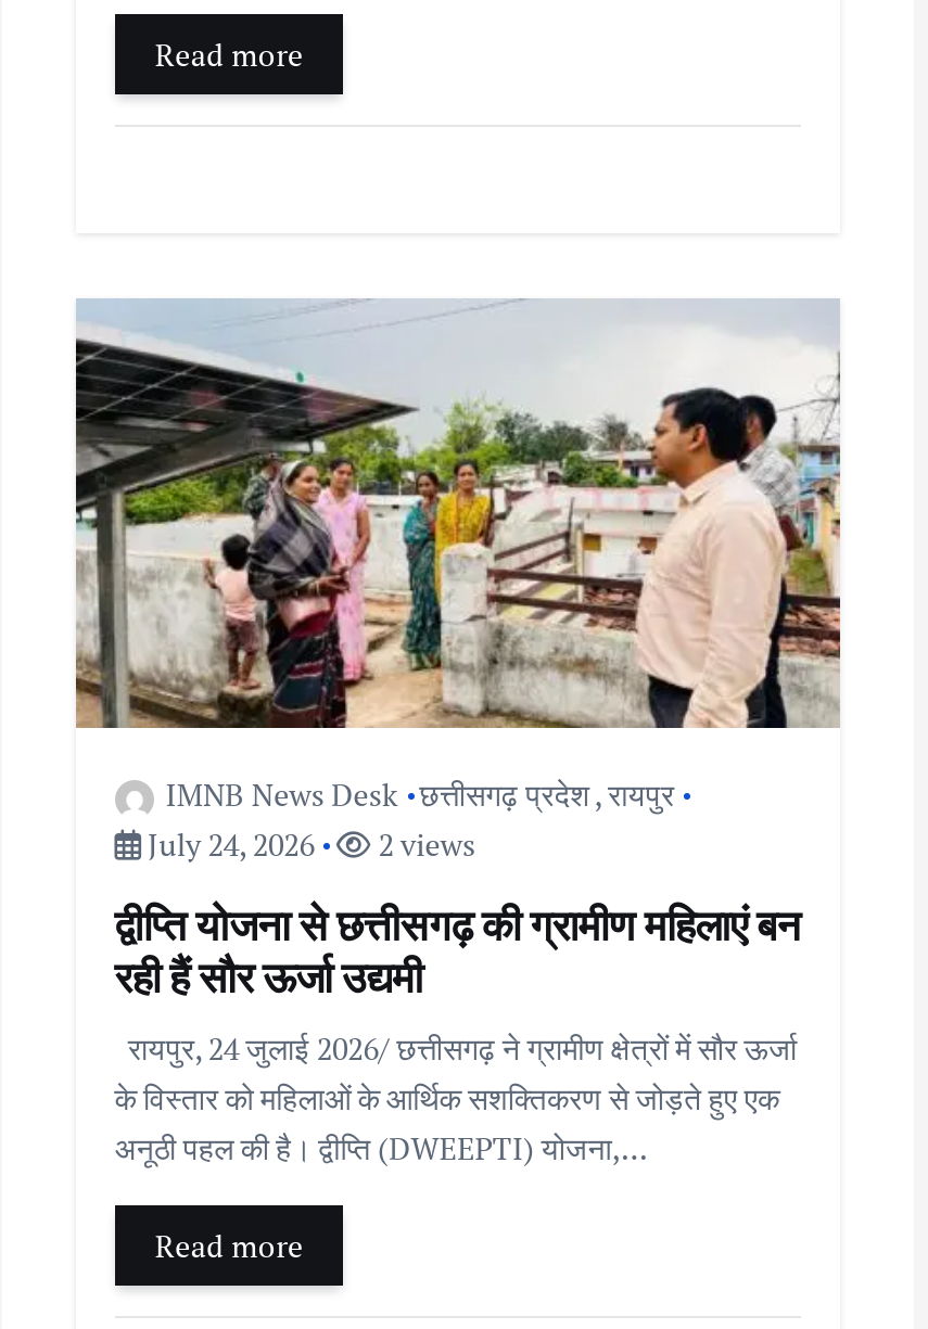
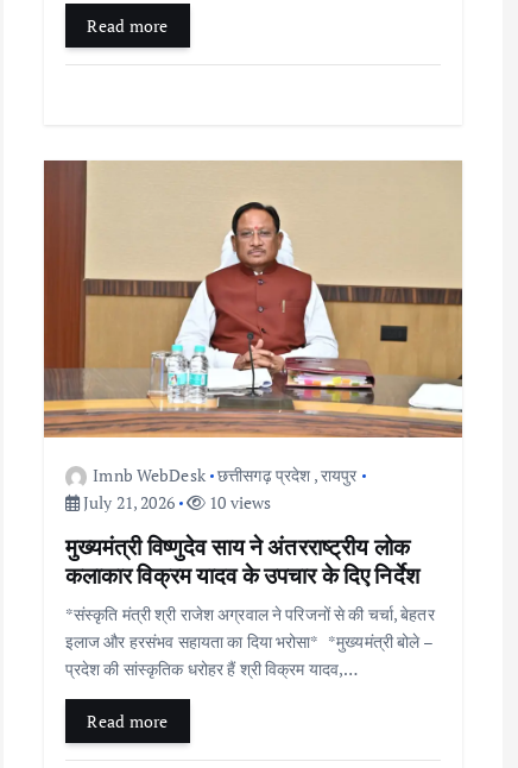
[74,299,842,865] [image] | IMNB News Desk छत्तीसगढ़ प्रदेश,रायपुर | July 24, 2026 | 2 views -> [43,159,462,513] [image] | Imnb WebDesk छत्तीसगढ़ प्रदेश,रायपुर | July 21, 2026 | 10 views
[115,898,801,1169] द्वीप्ति योजना से छत्तीसगढ़ की ग्रामीण महिलाएं बन | रही हैं सौर ऊर्जा उद्यमी | रायपुर, 24 जुलाई 2026/ छत्तीसगढ़ ने ग्रामीण क्षेत्रों में सौर ऊर्जा | के विस्तार को महिलाओं के आर्थिक सशक्तिकरण से जोड़ते हुए एक | अनूठी पहल की है। द्वीप्ति (DWEEPTI) योजना,… -> [65,531,434,680] मुख्यमंत्री विष्णुदेव साय ने अंतरराष्ट्रीय लोक | कलाकार विक्रम यादव के उपचार के दिए निर्देश | *संस्कृति मंत्री श्री राजेश अग्रवाल ने परिजनों से की चर्चा, बेहतर | इलाज और हरसंभव सहायता का दिया भरोसा* *मुख्यमंत्री बोले – | प्रदेश की सांस्कृतिक धरोहर हैं श्री विक्रम यादव,…

